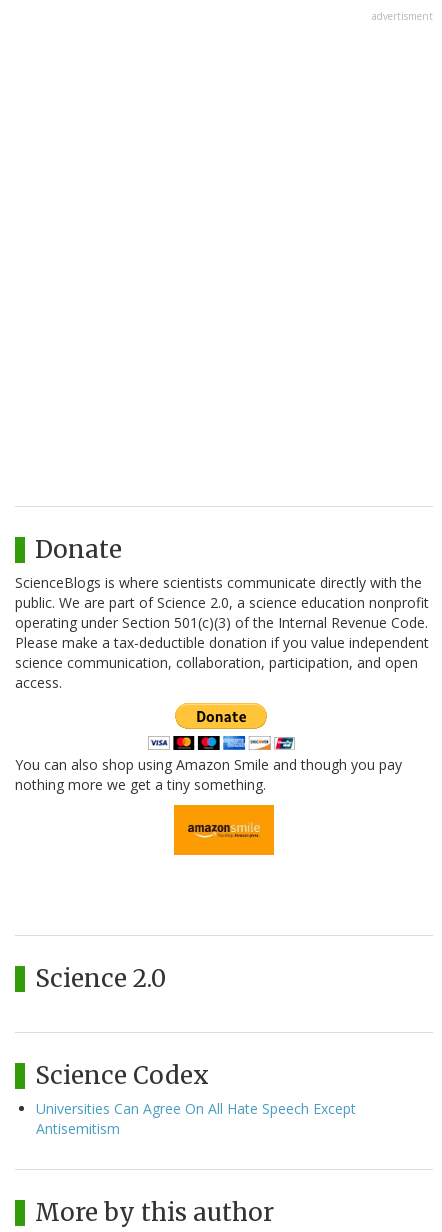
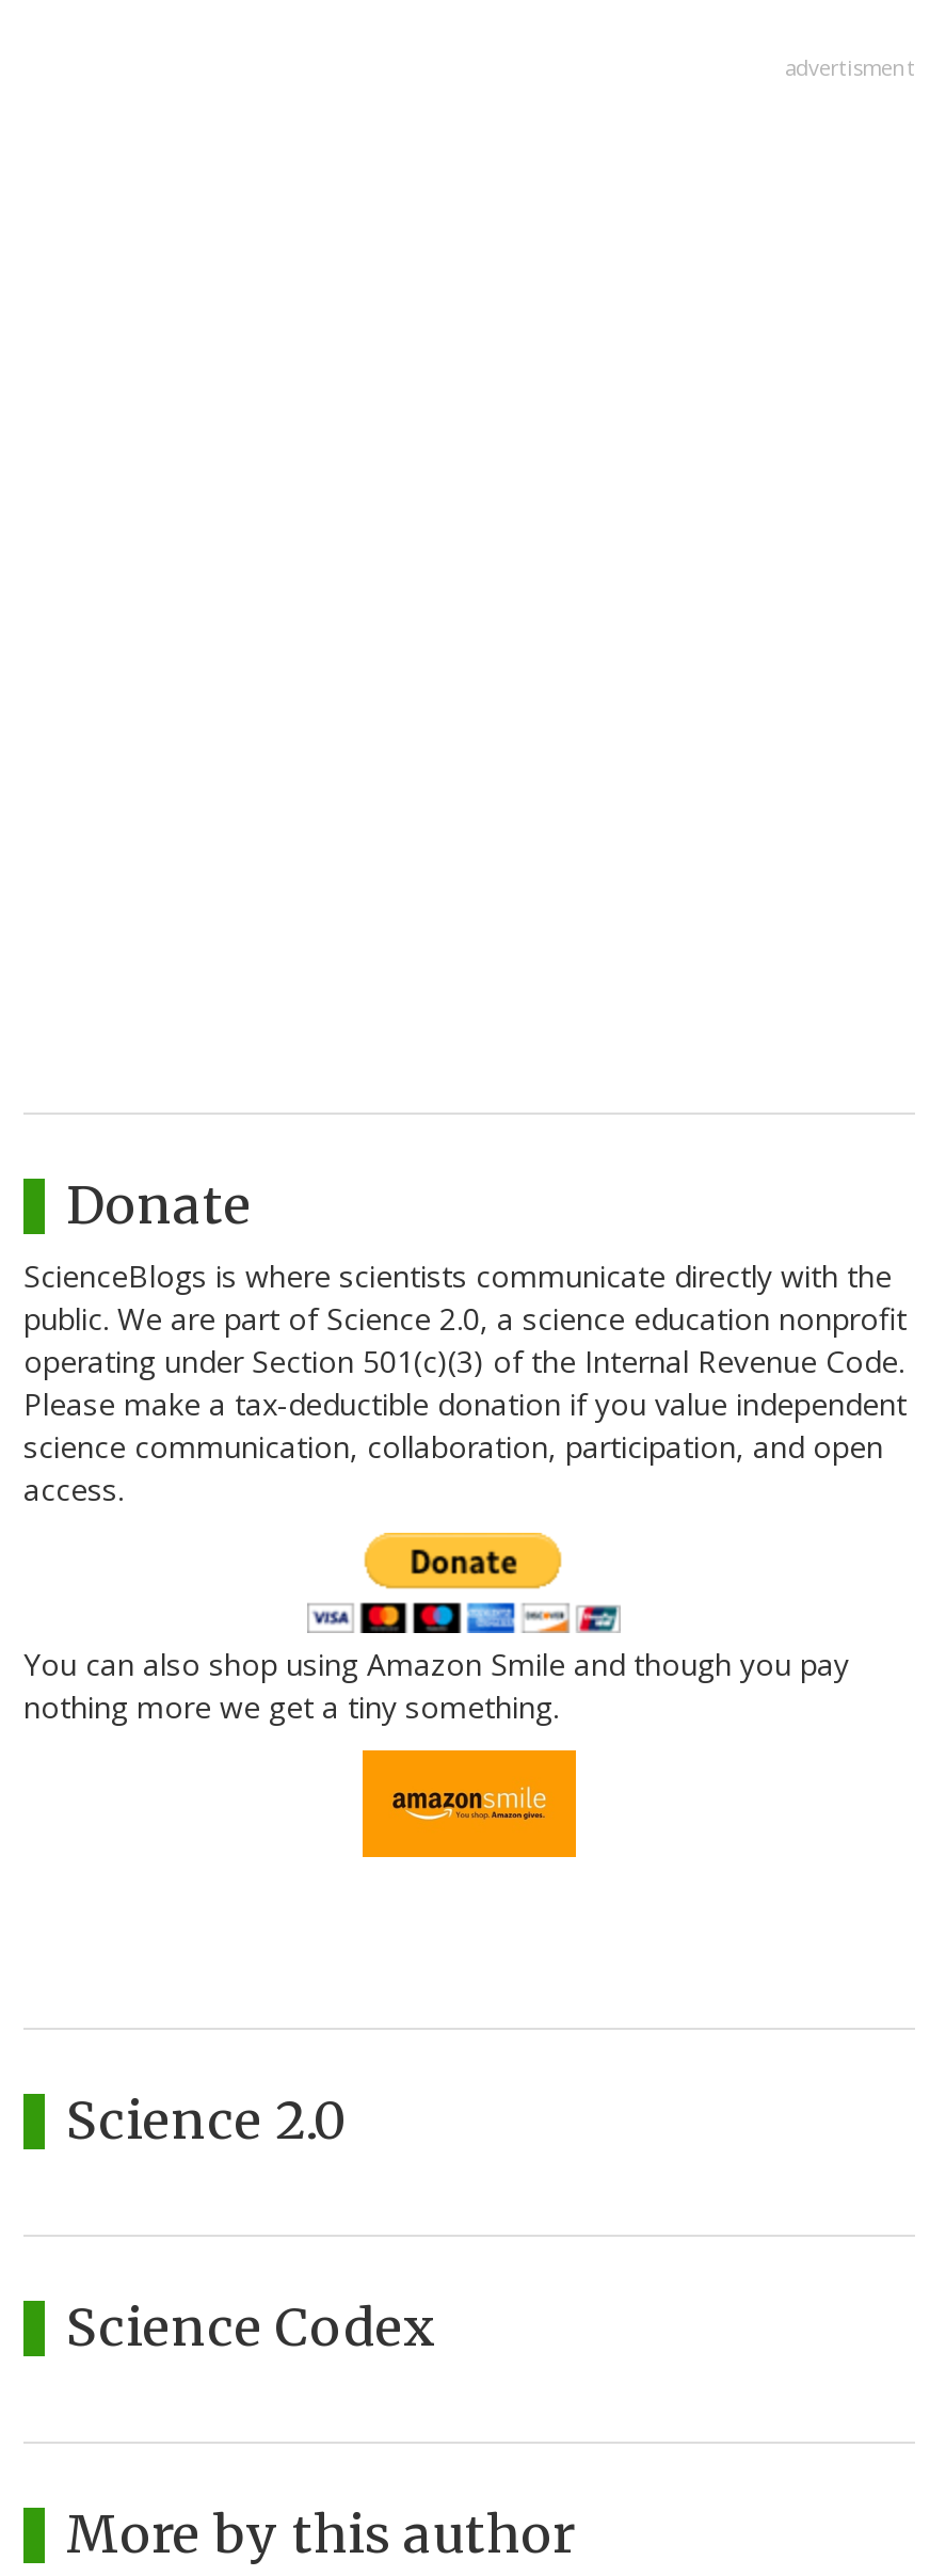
[36,1099,356,1138] Universities Can Agree On All Hate Speech Except | Antisemitism -> none

